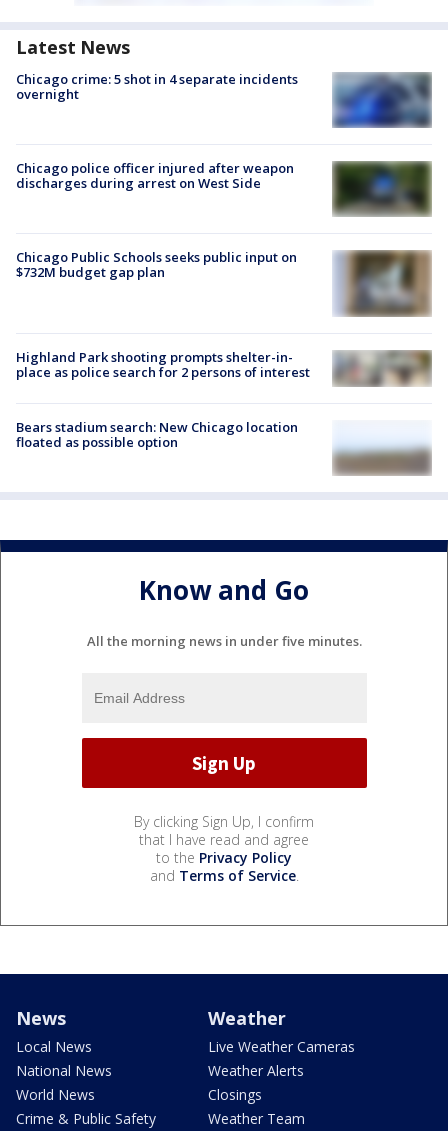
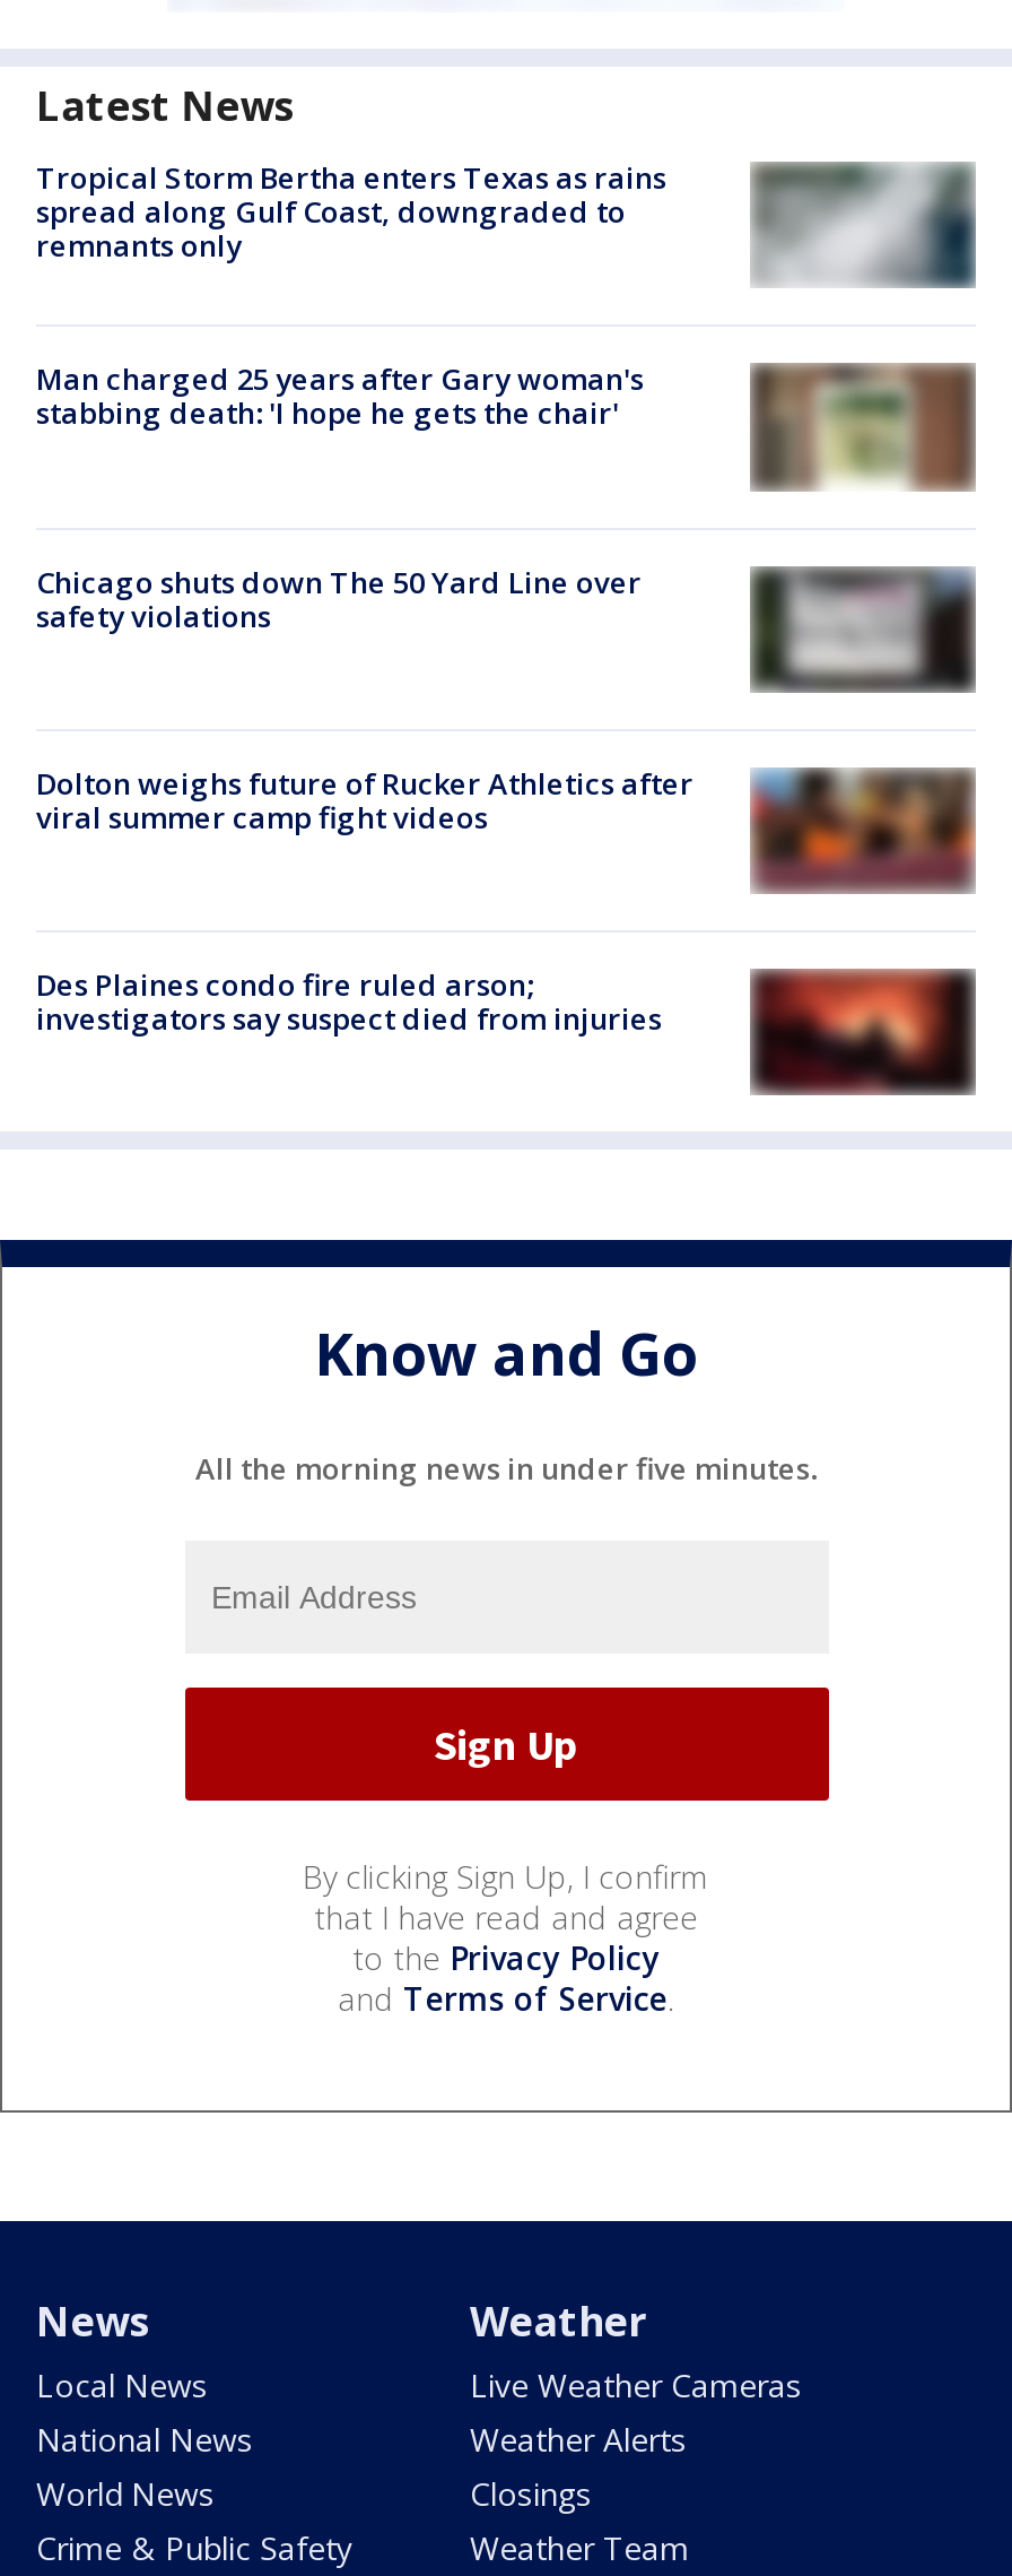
[16,70,430,128] [image] | Chicago crime: 5 shot in 4 separate incidents | overnight -> [36,157,971,287] [image] | Tropical Storm Bertha enters Texas as rains | spread along Gulf Coast, downgraded to | remnants only
[16,159,294,192] Chicago police officer injured after weapon | discharges during arrest on West Side -> [36,359,644,434] Man charged 25 years after Gary woman's | stabbing death: 'I hope he gets the chair'
[336,163,426,217] [image] -> [764,366,960,488] [image]
[16,248,297,281] Chicago Public Schools seeks public input on | $732M budget gap plan -> [36,561,642,635] Chicago shuts down The 50 Yard Line over | safety violations
[333,250,432,318] [image] -> [750,567,976,717] [image]
[16,340,432,387] [image] | Highland Park shooting prompts shelter-in- | place as police search for 2 persons of interest -> [36,763,978,895] [image] | Dolton weighs future of Rucker Athletics after | viral summer camp fight videos
[16,418,432,476] [image] | Bears stadium search: New Chicago location | floated as possible option -> [36,964,978,1096] [image] | Des Plaines condo fire ruled arson; | investigators say suspect died from injuries

